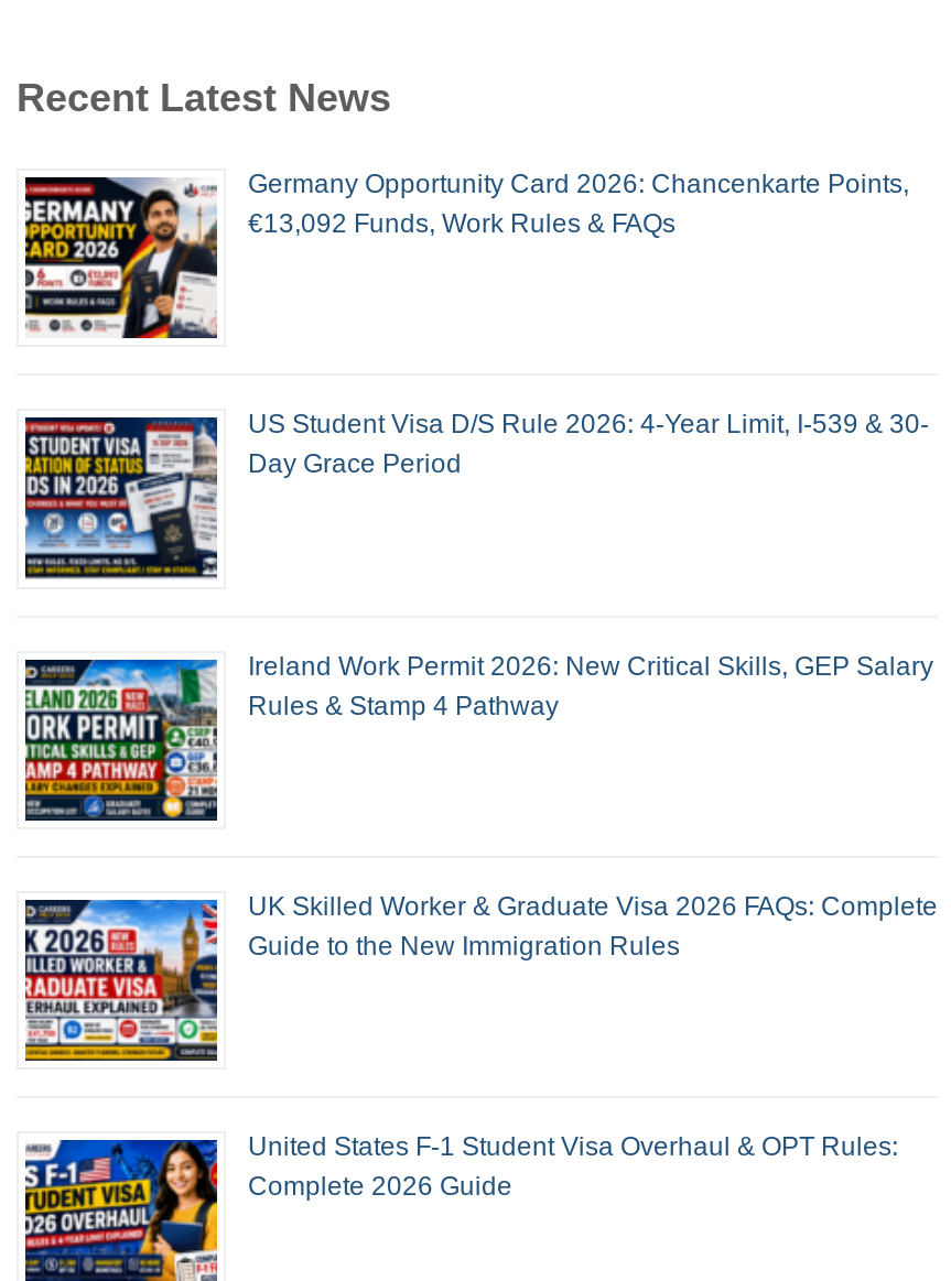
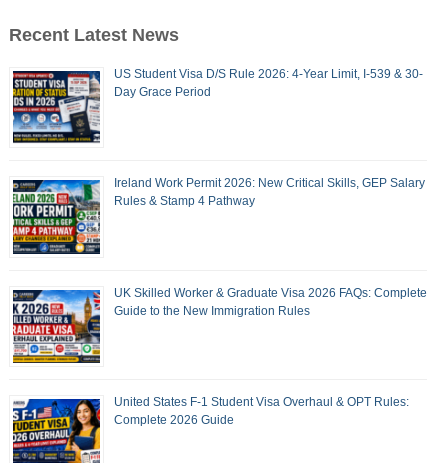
[23,169,909,340] [image] | Germany Opportunity Card 2026: Chancenkarte Points, | €13,092 Funds, Work Rules & FAQs -> none

